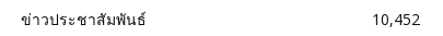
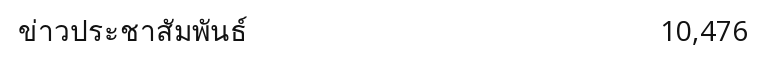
[372,8,420,29] 10,452 -> [660,10,748,48] 10,476

